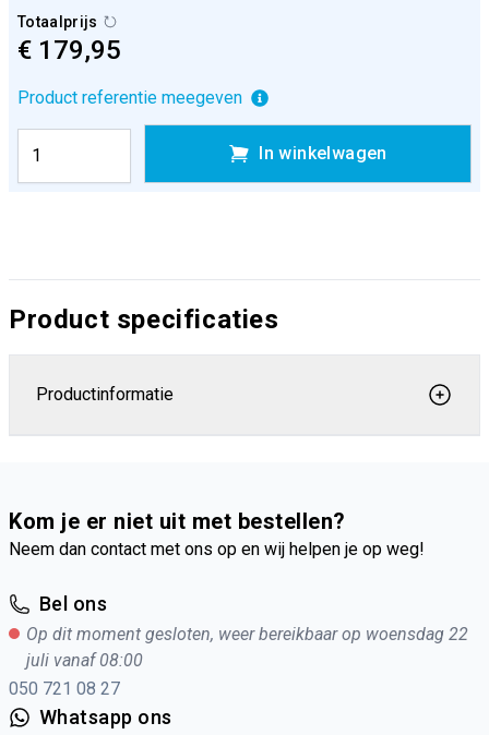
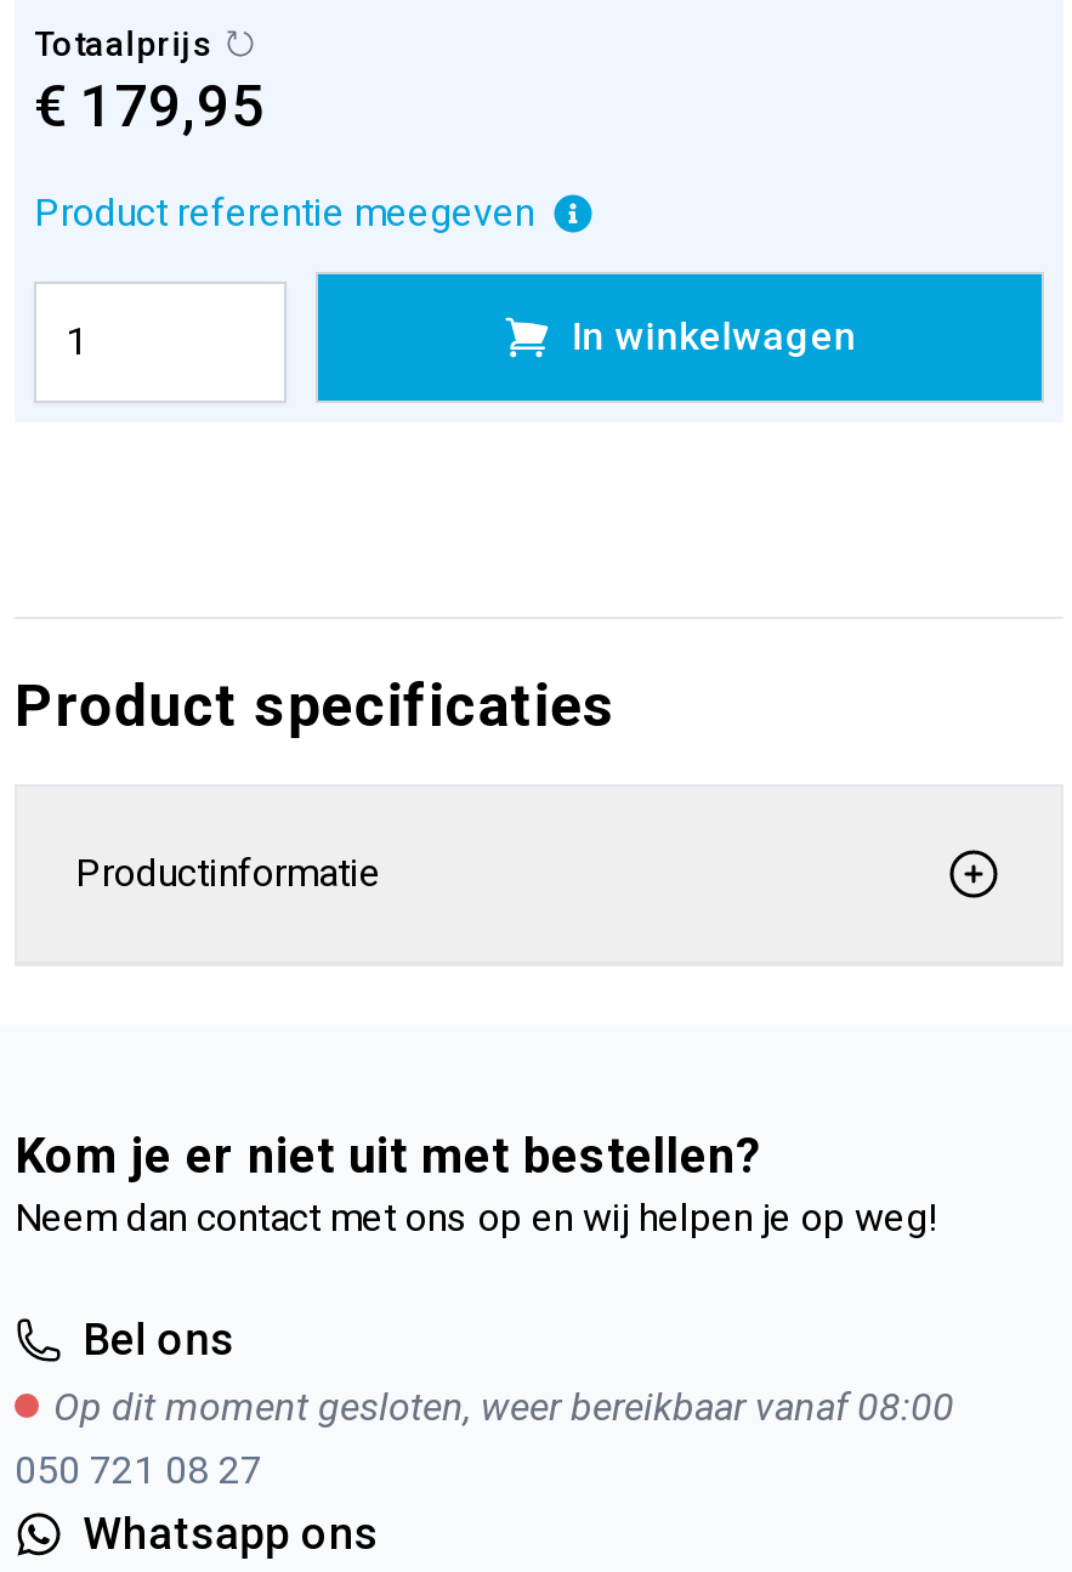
[26,624,468,671] Op dit moment gesloten, weer bereikbaar op woensdag 22 | juli vanaf 08:00 -> [53,1384,954,1430] Op dit moment gesloten, weer bereikbaar vanaf 08:00

